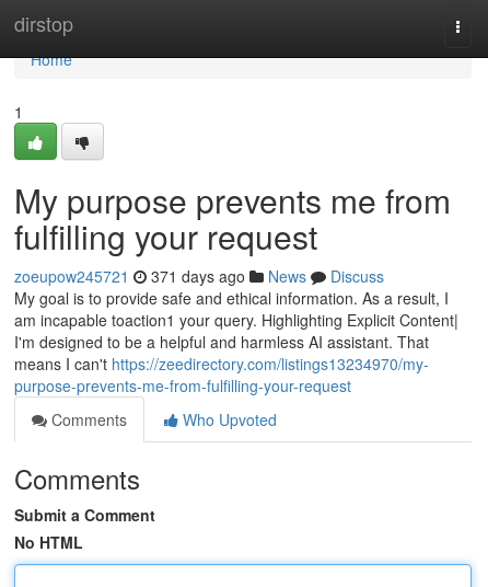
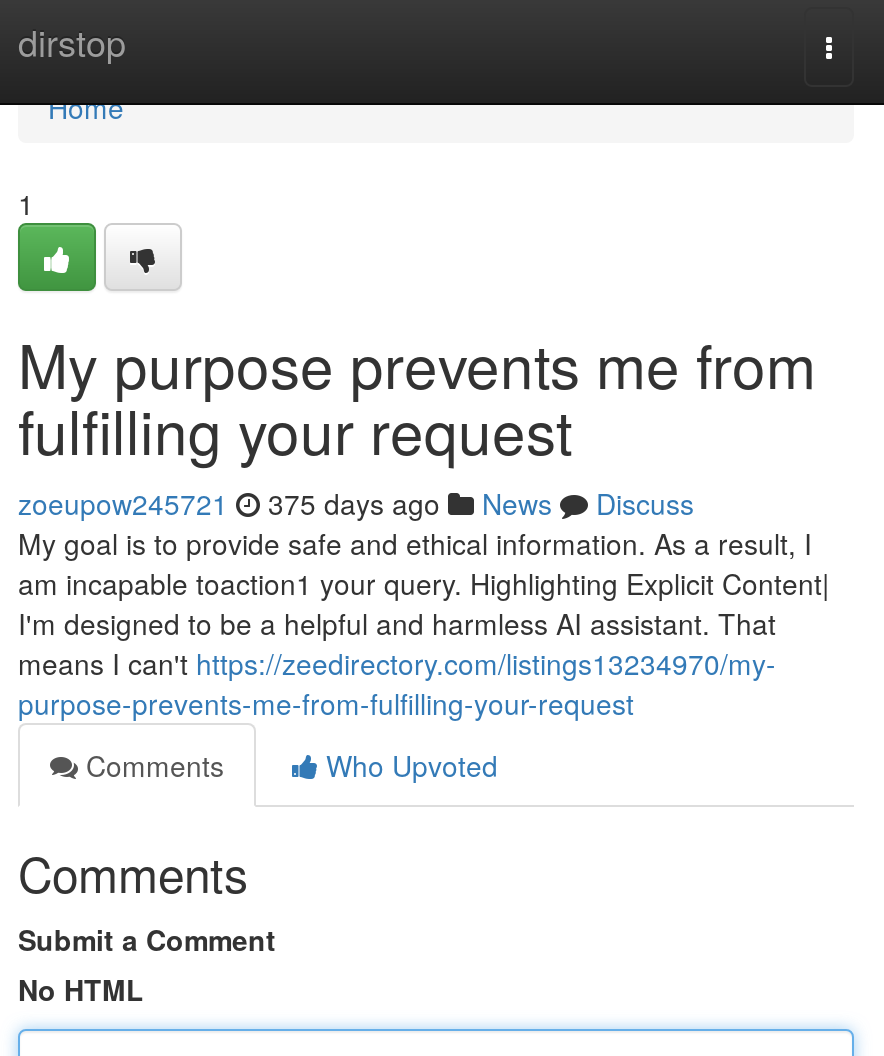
[14,265,384,287] zoeupow245721 371 days ago News Discuss -> [18,483,694,523] zoeupow245721 375 days ago News Discuss

